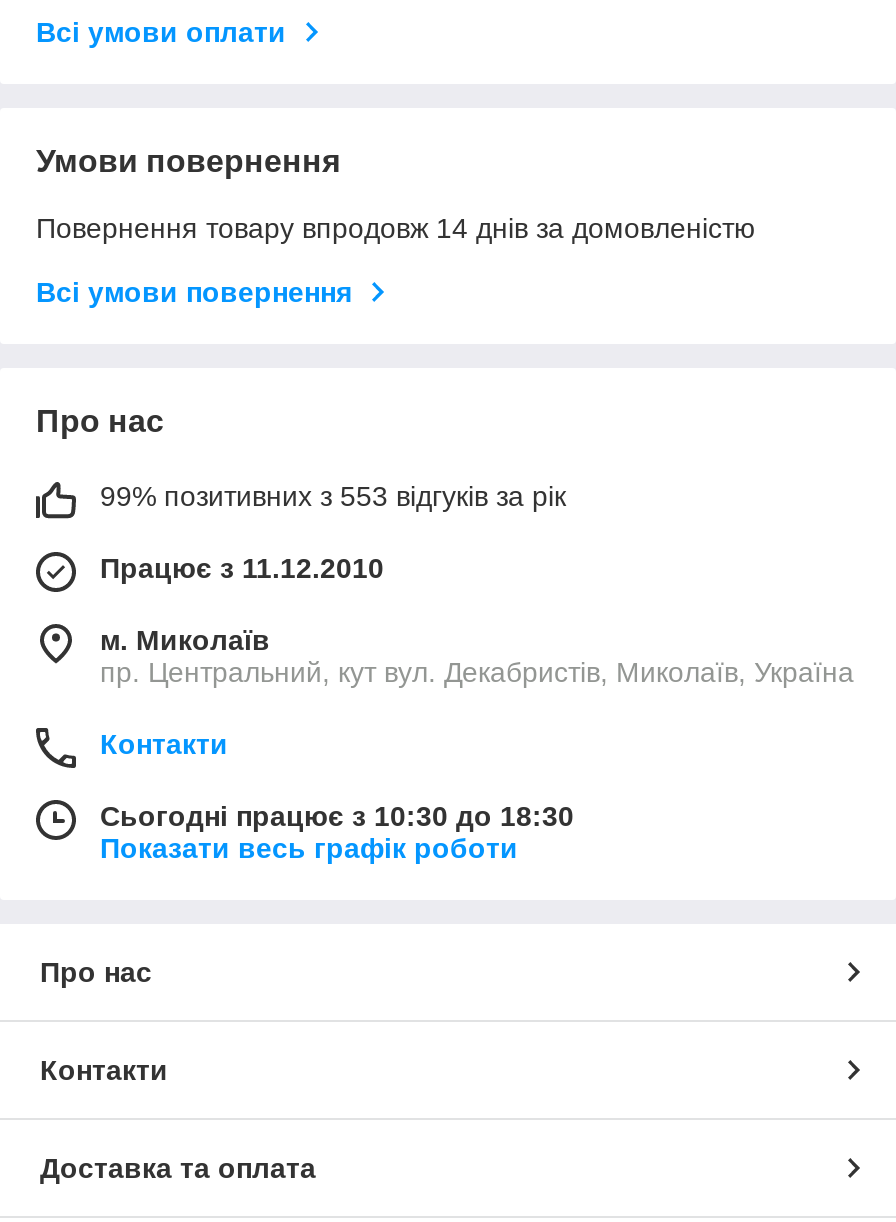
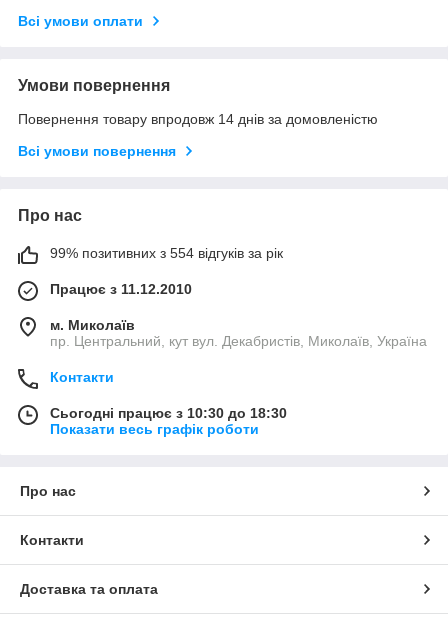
[100,479,566,511] 99% позитивних з 553 відгуків за рік -> [50,245,283,261] 99% позитивних з 554 відгуків за рік

